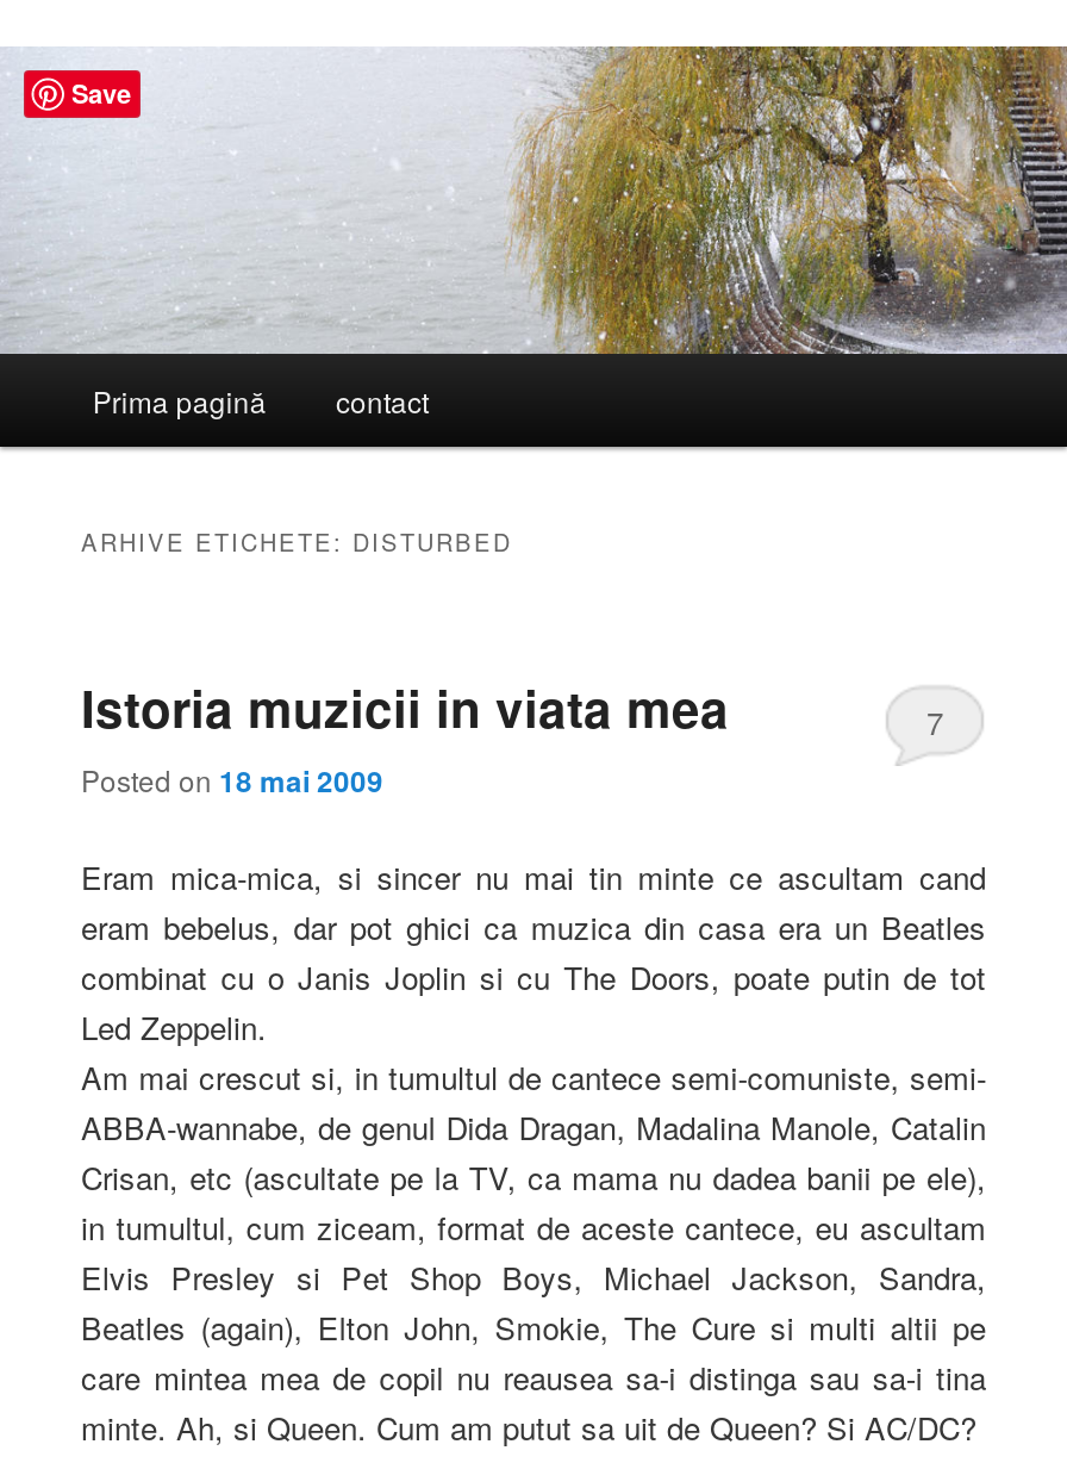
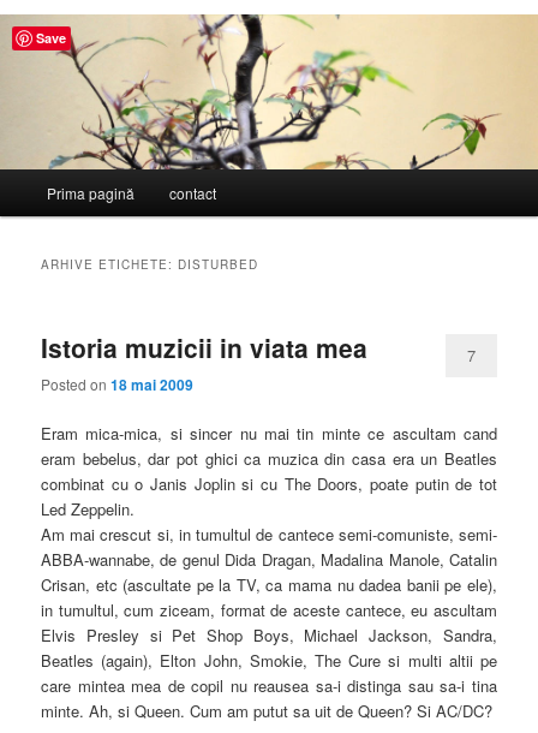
[7,44,1060,356] [image] -> [4,13,534,171] [image]

